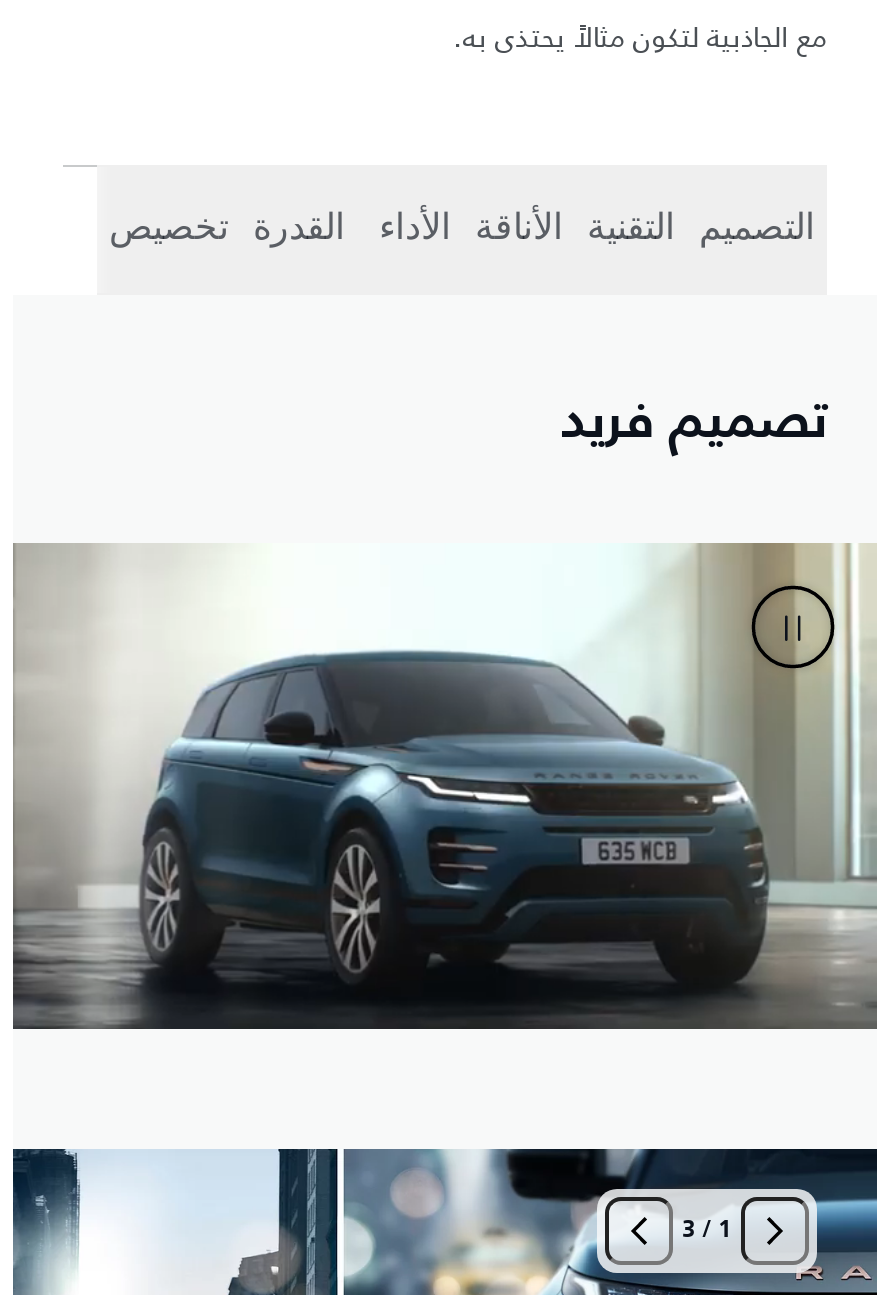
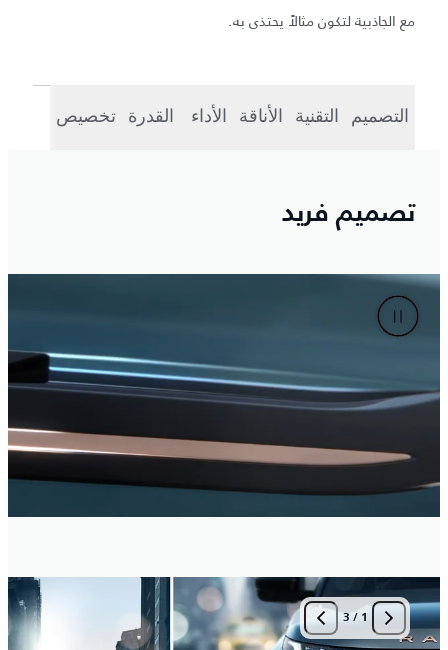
[11,543,877,1029] [image] -> [8,273,441,517] [image]

